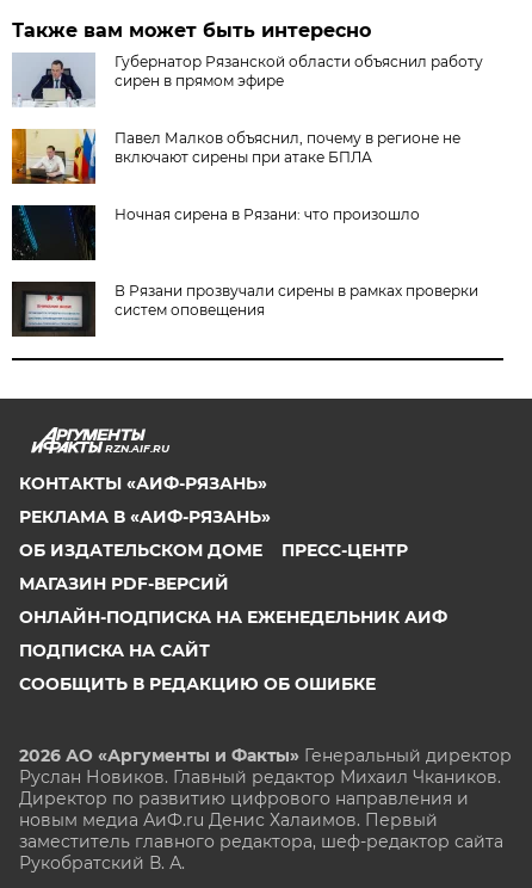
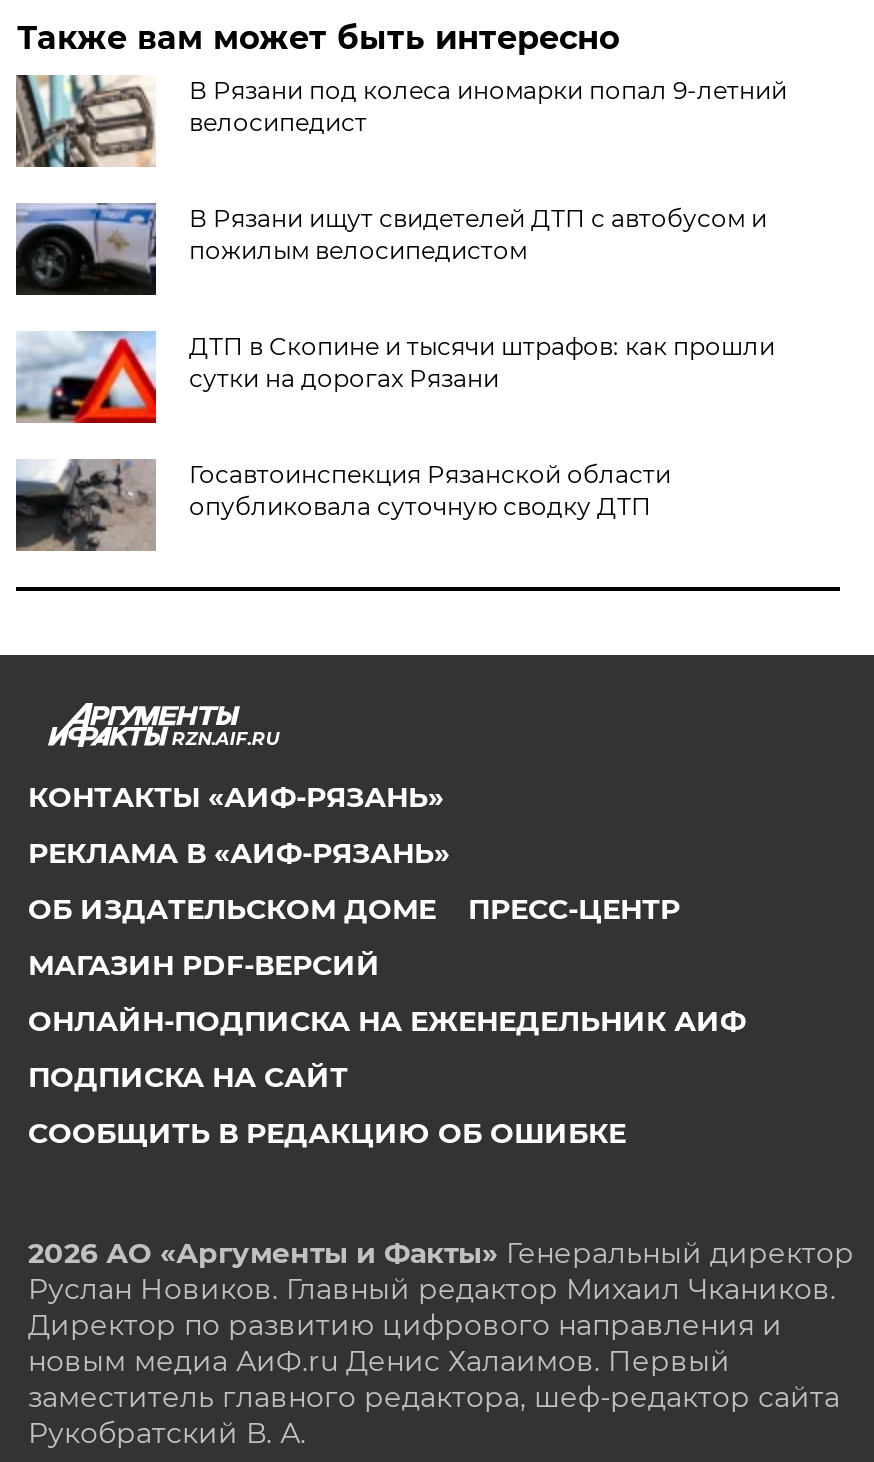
[12,53,484,107] [image] | Губернатор Рязанской области объяснил работу | сирен в прямом эфире -> [14,73,787,169] [image] | В Рязани под колеса иномарки попал 9-летний | велосипедист
[11,128,461,185] [image] | Павел Малков объяснил, почему в регионе не | включают сирены при атаке БПЛА -> [14,203,767,297] [image] | В Рязани ищут свидетелей ДТП с автобусом и | пожилым велосипедистом
[11,204,420,261] [image] | Ночная сирена в Рязани: что произошло -> [14,331,775,425] [image] | ДТП в Скопине и тысячи штрафов: как прошли | сутки на дорогах Рязани
[11,280,479,338] [image] | В Рязани прозвучали сирены в рамках проверки | систем оповещения -> [14,459,671,553] [image] | Госавтоинспекция Рязанской области | опубликовала суточную сводку ДТП

